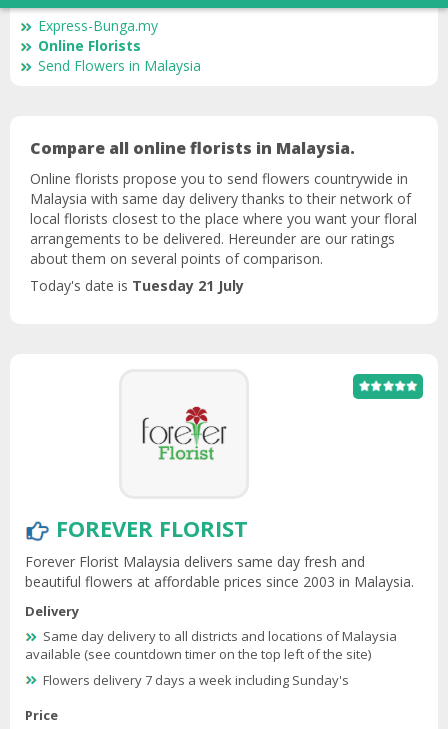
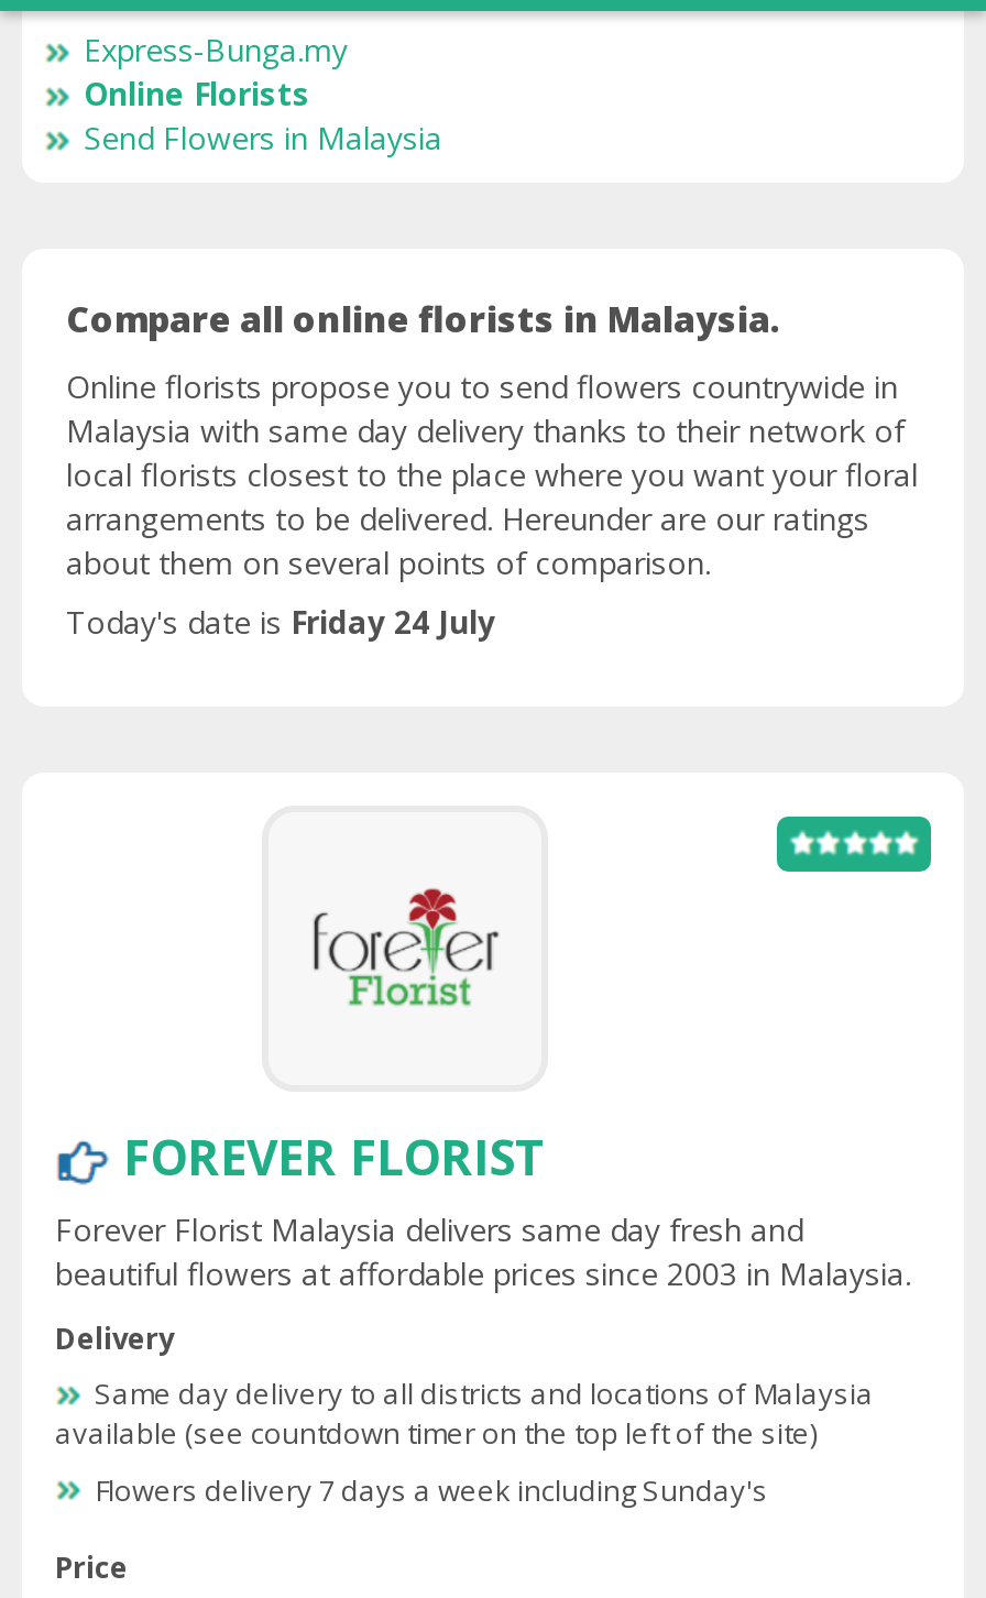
[30,276,244,295] Today's date is Tuesday 21 July -> [66,601,495,643] Today's date is Friday 24 July

